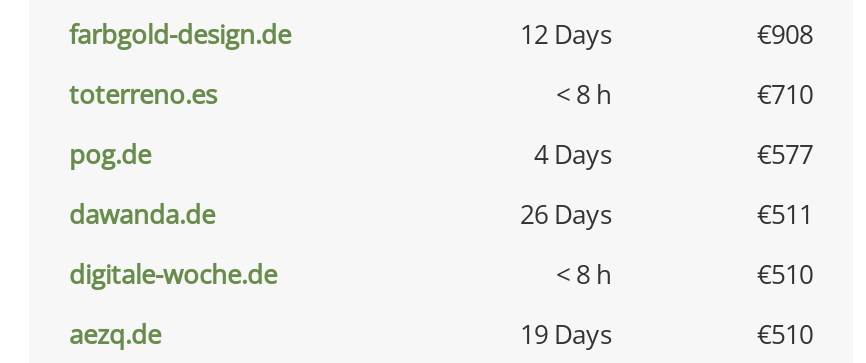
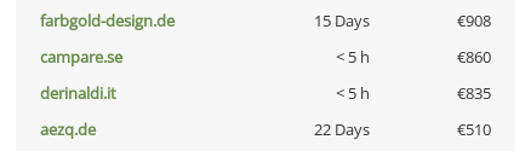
[520,16,612,52] 12 Days -> [313,10,369,31] 15 Days
[69,76,813,292] toterreno.es | < 8 h | €710 | pog.de | 4 Days | €577 | dawanda.de | 26 Days | €511 | digitale-woche.de | < 8 h | €510 -> [40,46,491,104] campare.se | < 5 h | €860 | derinaldi.it | < 5 h | €835
[520,316,612,352] 19 Days -> [313,118,369,140] 22 Days

